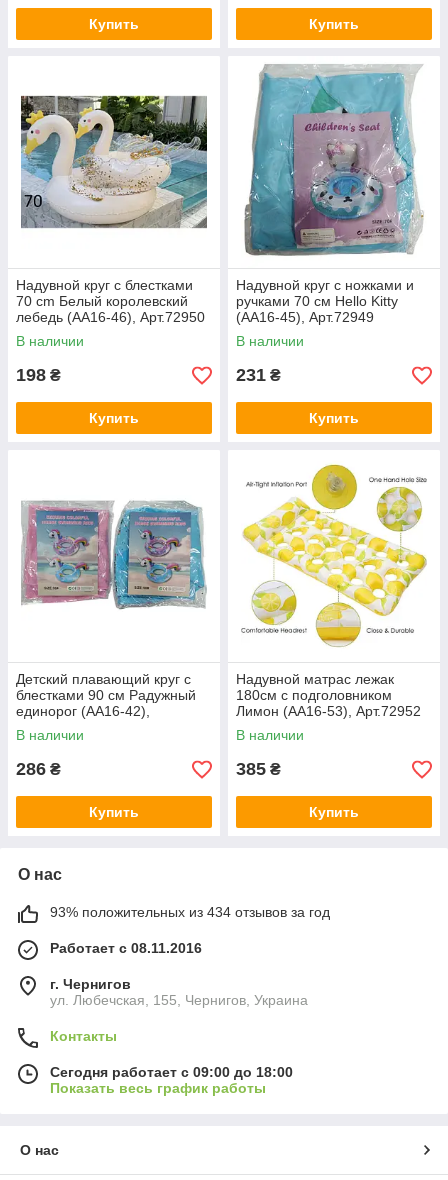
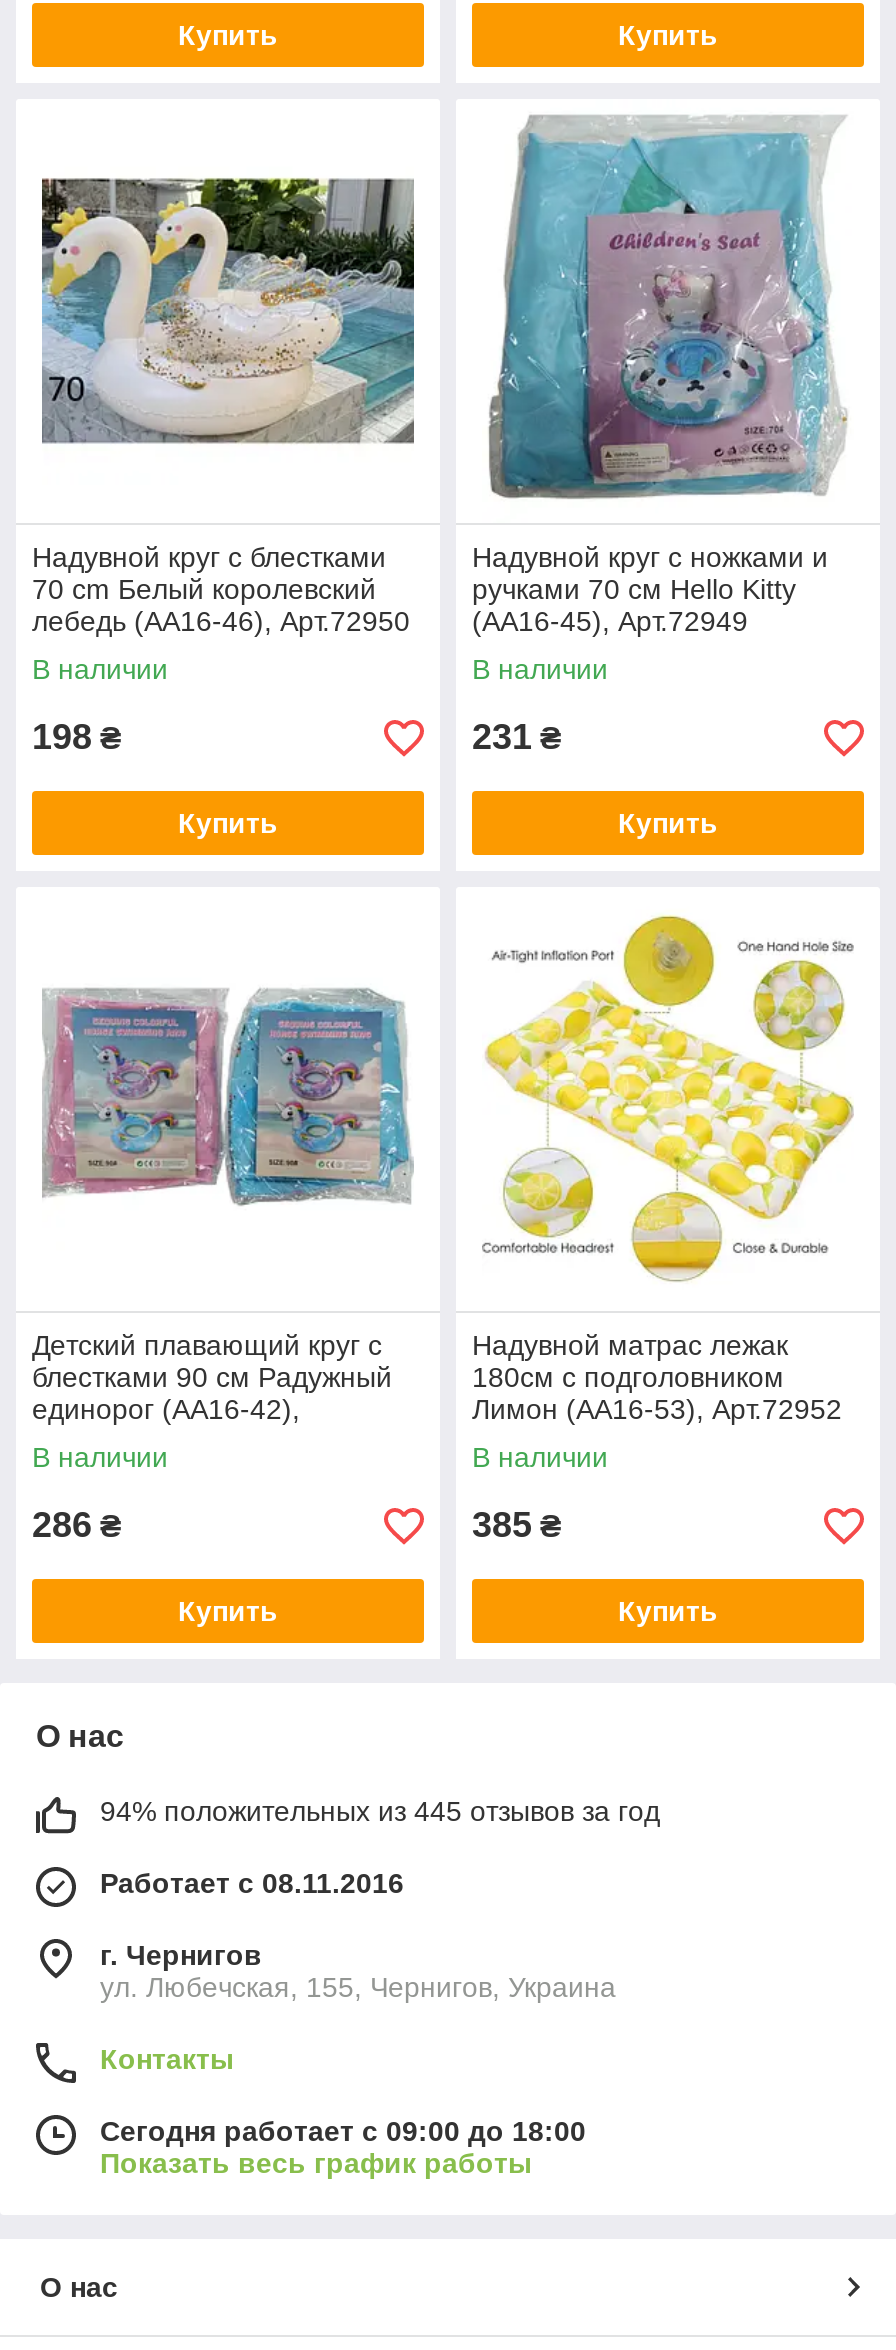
[50,904,330,920] 93% положительных из 434 отзывов за год -> [100,1795,660,1827] 94% положительных из 445 отзывов за год

